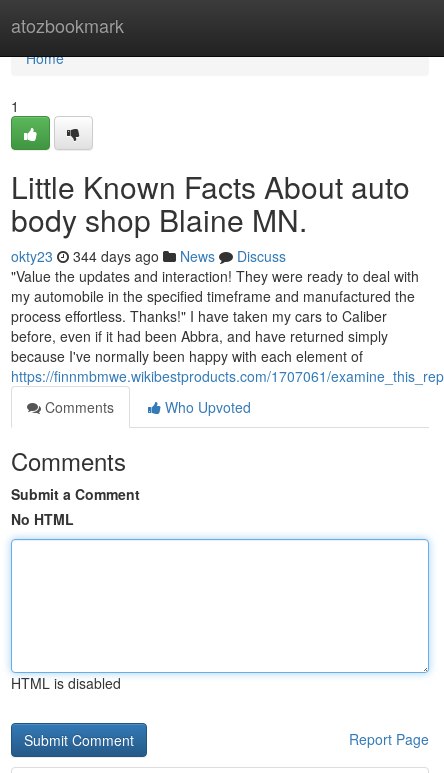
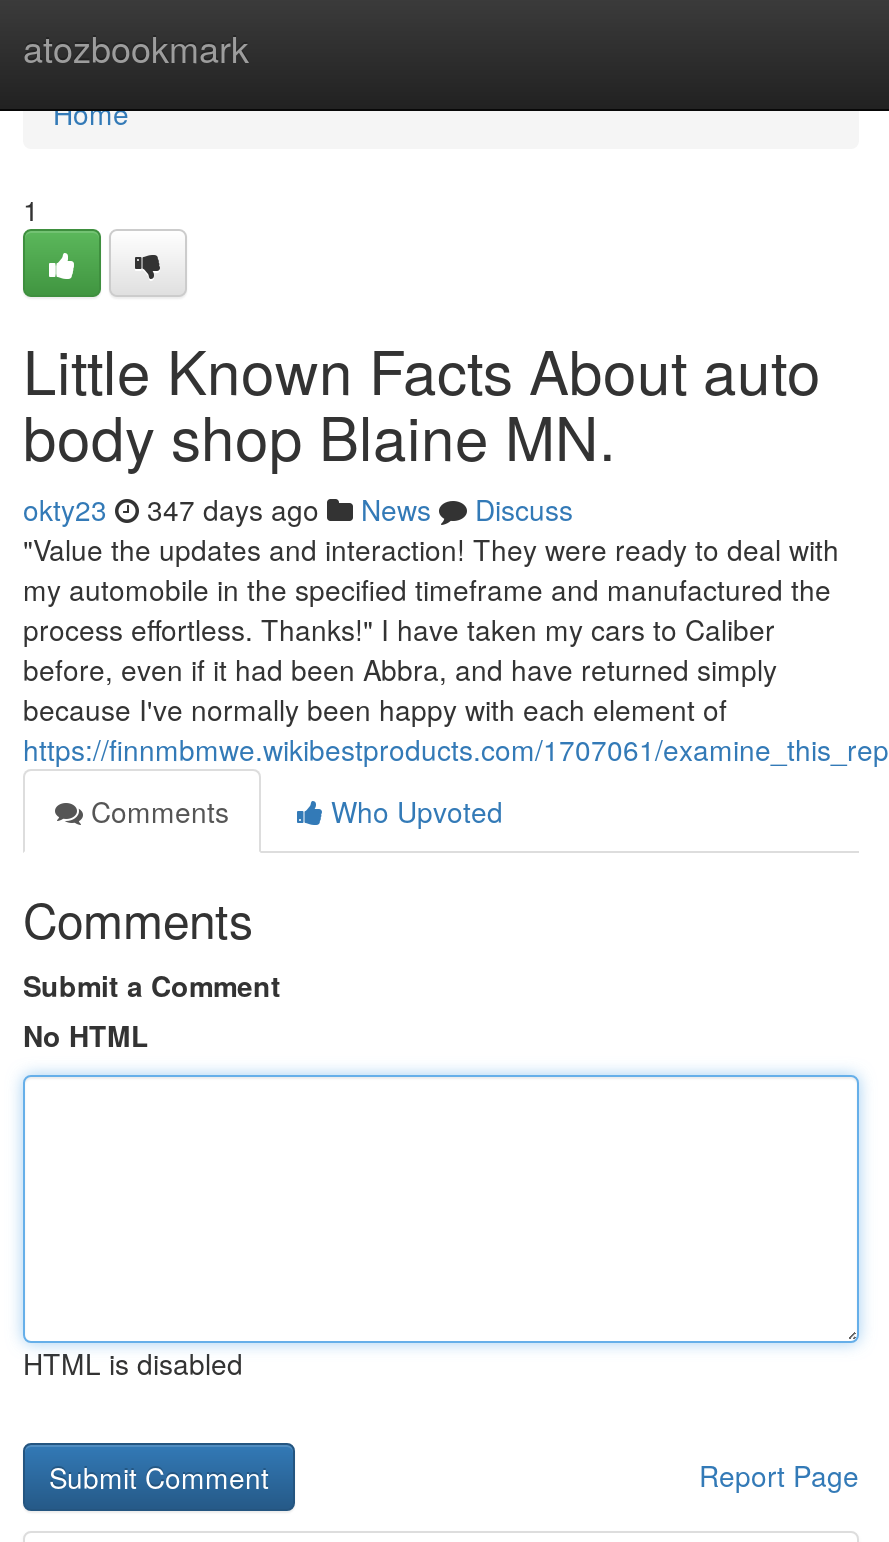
[11,246,286,266] okty23 344 days ago News Discuss -> [23,489,573,529] okty23 347 days ago News Discuss

